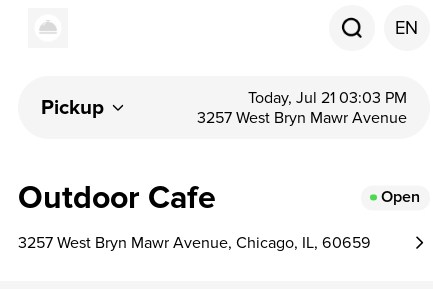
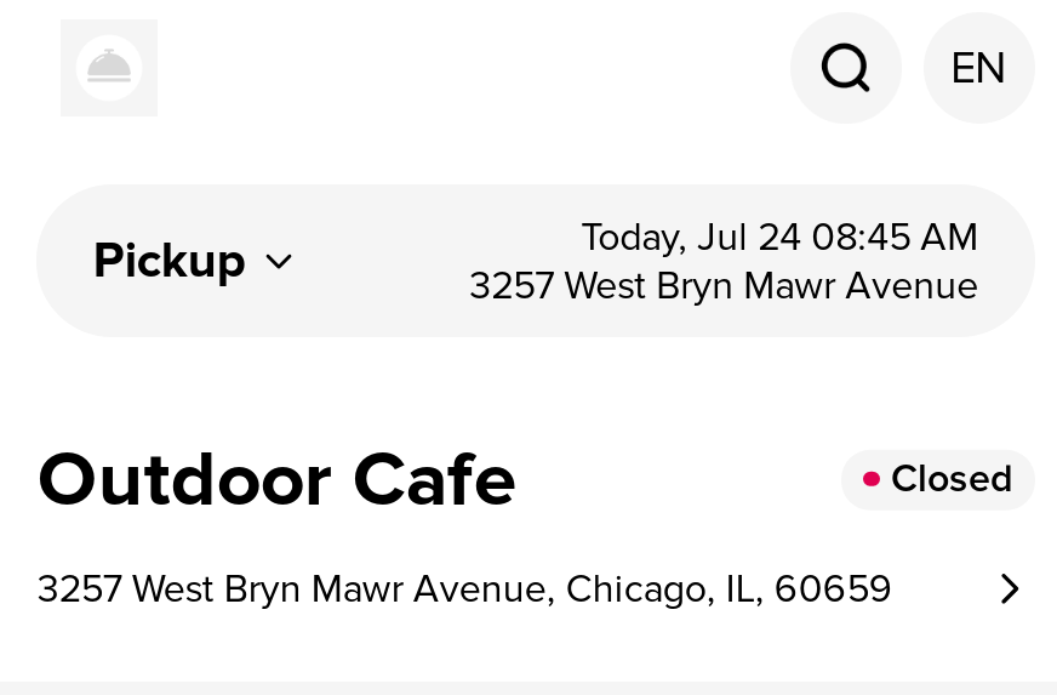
[248,88,407,108] Today, Jul 21 03:03 PM -> [581,213,979,262] Today, Jul 24 08:45 AM
[381,189,420,205] Open -> [891,459,1012,498] Closed

